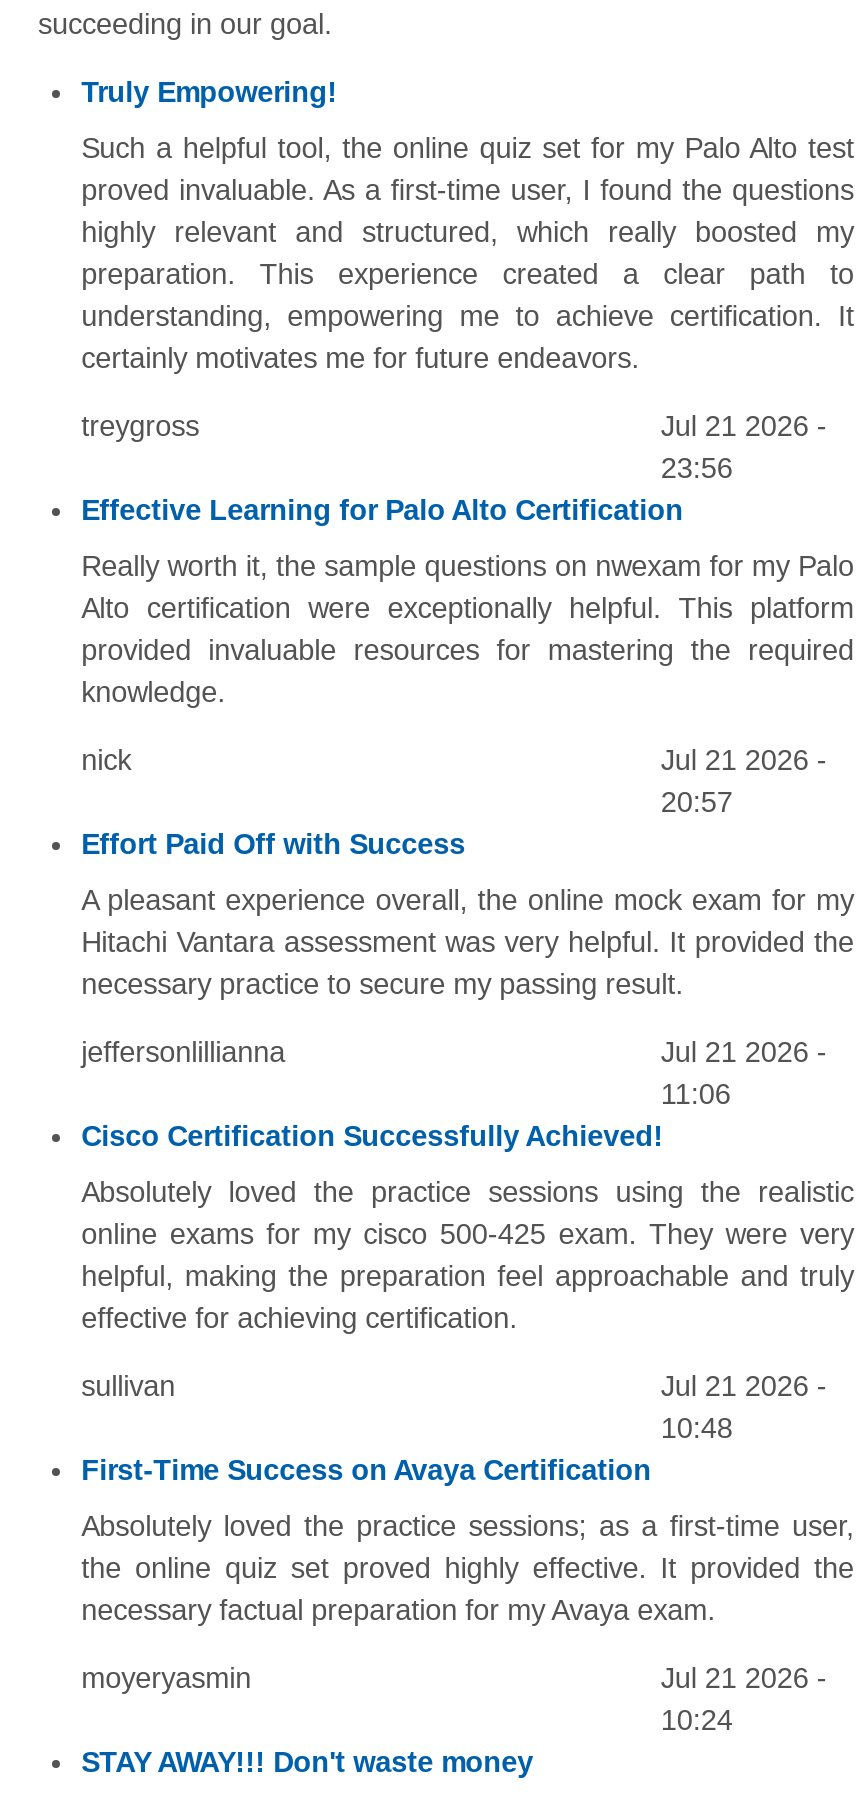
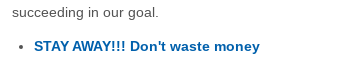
[81,75,854,1737] Truly Empowering! | Such a helpful tool, the online quiz set for my Palo Alto test | proved invaluable. As a first-time user, I found the questions | highly relevant and structured, which really boosted my | preparation. This experience created a clear path to | understanding, empowering me to achieve certification. It | certainly motivates me for future endeavors. | treygross | Jul 21 2026 - | 23:56 | Effective Learning for Palo Alto Certification | Really worth it, the sample questions on nwexam for my Palo | Alto certification were exceptionally helpful. This platform | provided invaluable resources for mastering the required | knowledge. | nick | Jul 21 2026 - | 20:57 | Effort Paid Off with Success | A pleasant experience overall, the online mock exam for my | Hitachi Vantara assessment was very helpful. It provided the | necessary practice to secure my passing result. | jeffersonlillianna | Jul 21 2026 - | 11:06 | Cisco Certification Successfully Achieved! | Absolutely loved the practice sessions using the realistic | online exams for my cisco 500-425 exam. They were very | helpful, making the preparation feel approachable and truly | effective for achieving certification. | sullivan | Jul 21 2026 - | 10:48 | First-Time Success on Avaya Certification | Absolutely loved the practice sessions; as a first-time user, | the online quiz set proved highly effective. It provided the | necessary factual preparation for my Avaya exam. | moyeryasmin | Jul 21 2026 - | 10:24 -> none

